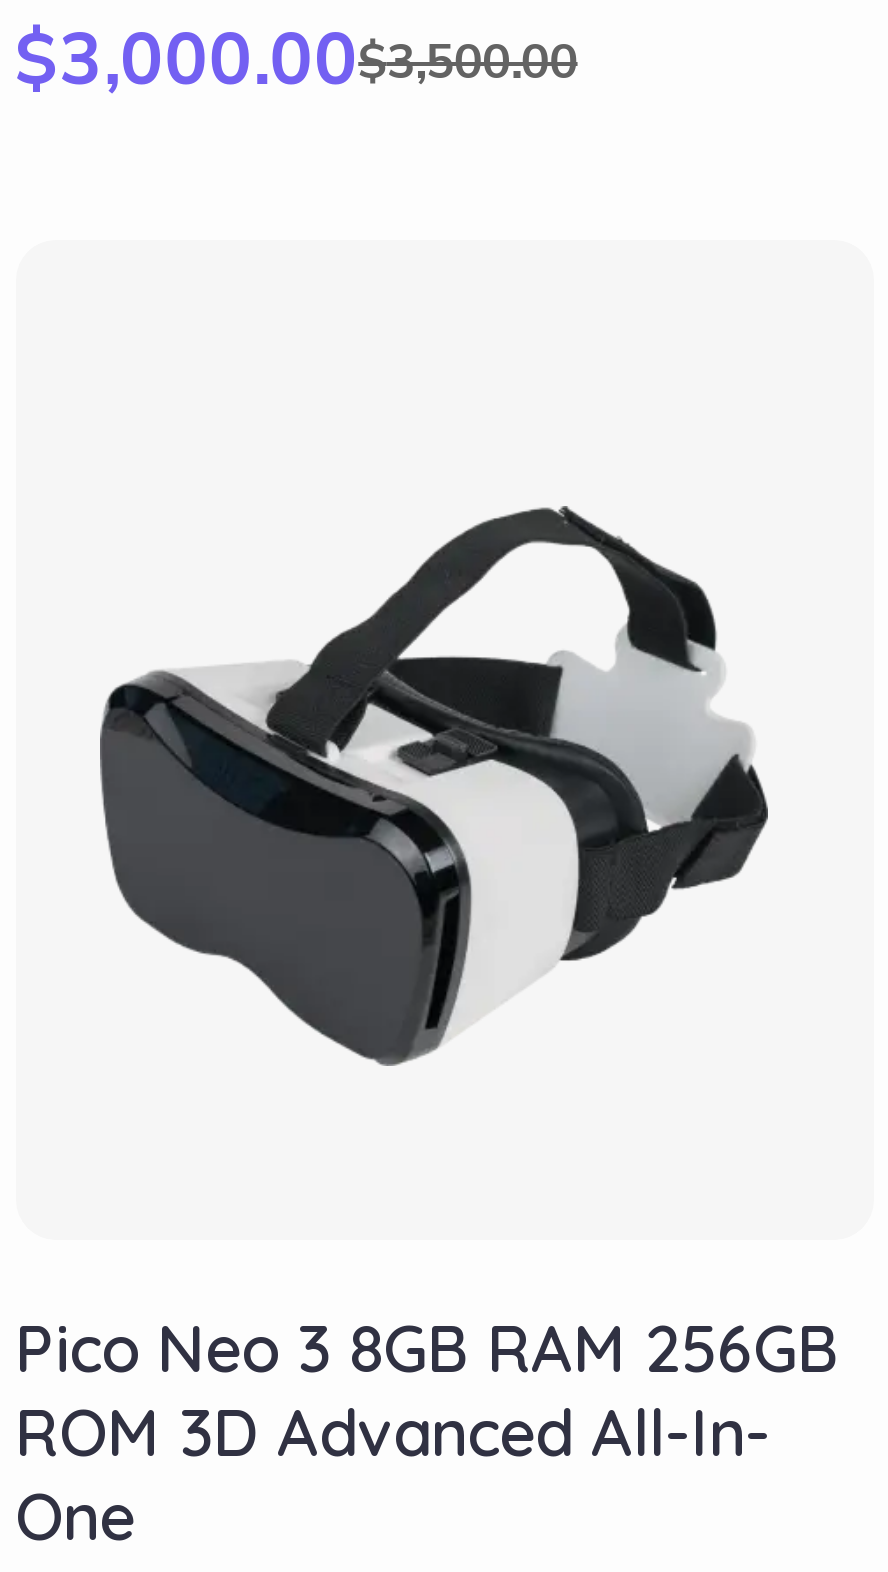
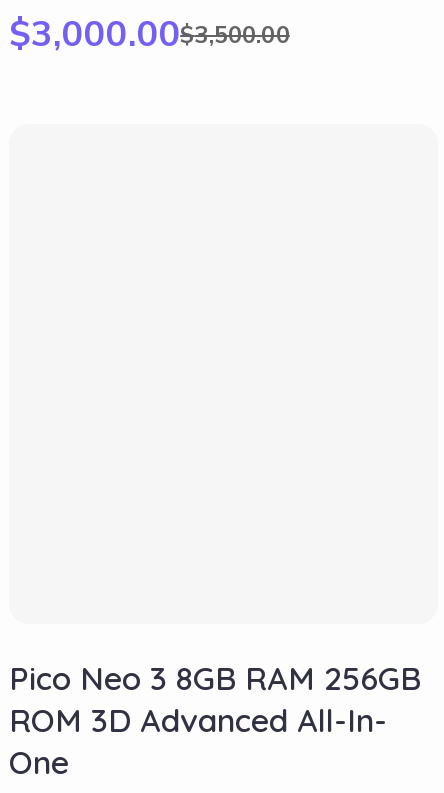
[98,504,770,1068] [image] -> none

